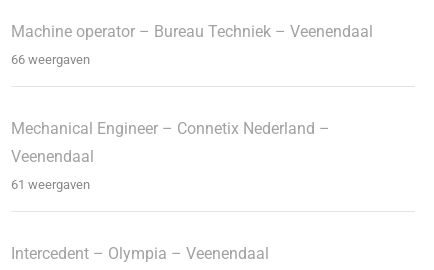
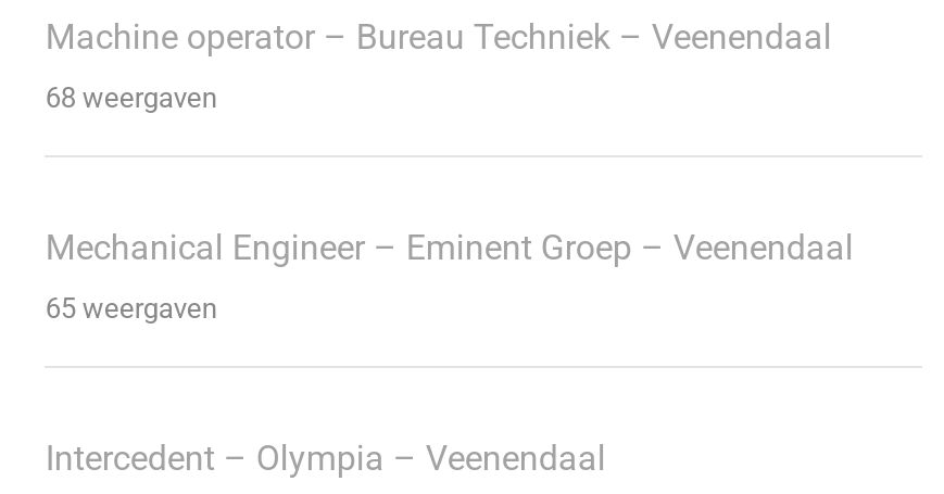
[11,51,90,66] 66 weergaven -> [45,81,217,114] 68 weergaven
[11,118,330,191] Mechanical Engineer – Connetix Nederland – | Veenendaal | 61 weergaven -> [45,227,854,325] Mechanical Engineer – Eminent Groep – Veenendaal | 65 weergaven

